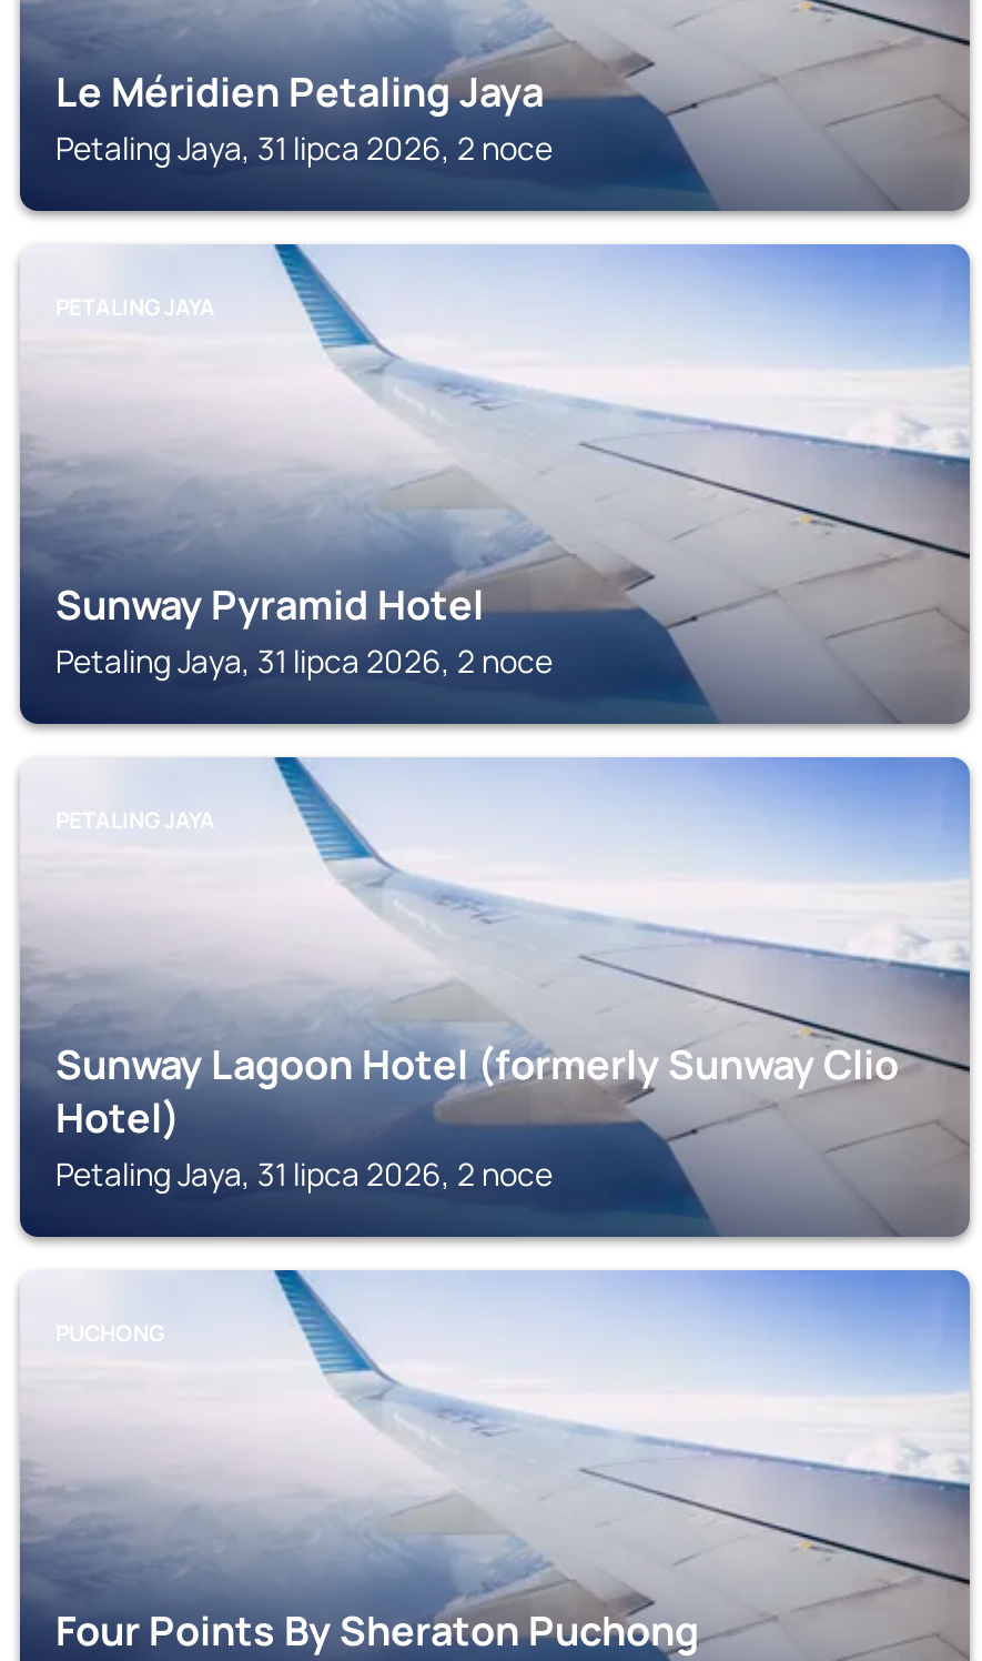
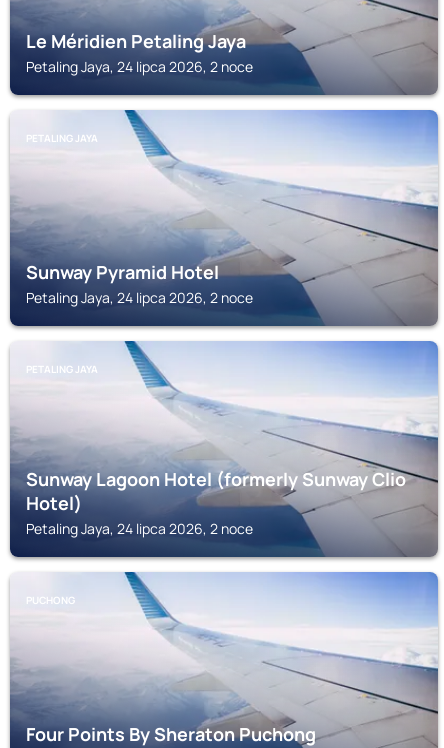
[55,127,553,169] Petaling Jaya, 31 lipca 2026, 2 noce -> [26,57,253,76] Petaling Jaya, 24 lipca 2026, 2 noce
[55,640,553,682] Petaling Jaya, 31 lipca 2026, 2 noce -> [26,288,253,307] Petaling Jaya, 24 lipca 2026, 2 noce
[55,1152,553,1195] Petaling Jaya, 31 lipca 2026, 2 noce -> [26,519,253,538] Petaling Jaya, 24 lipca 2026, 2 noce

